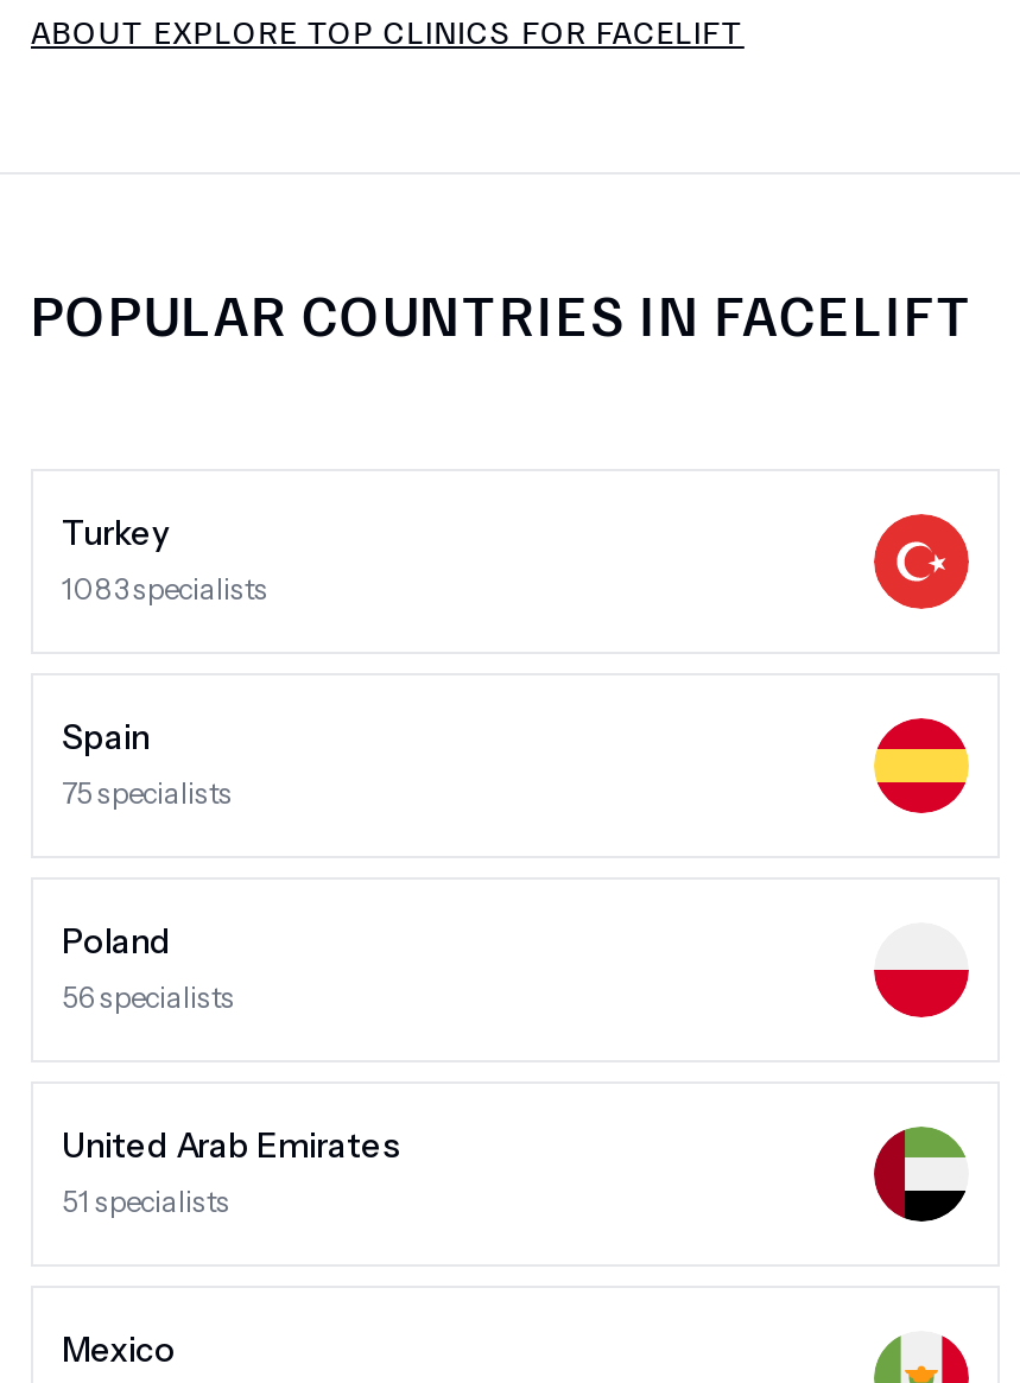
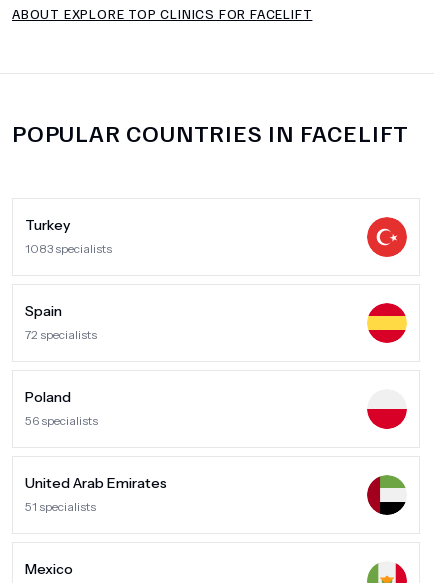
[62,775,233,811] 75specialists -> [25,327,97,342] 72specialists

